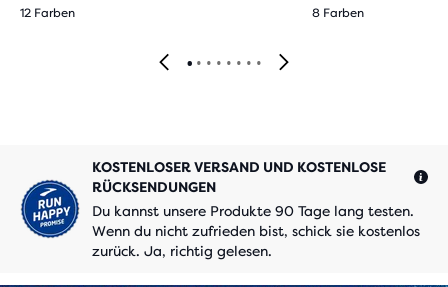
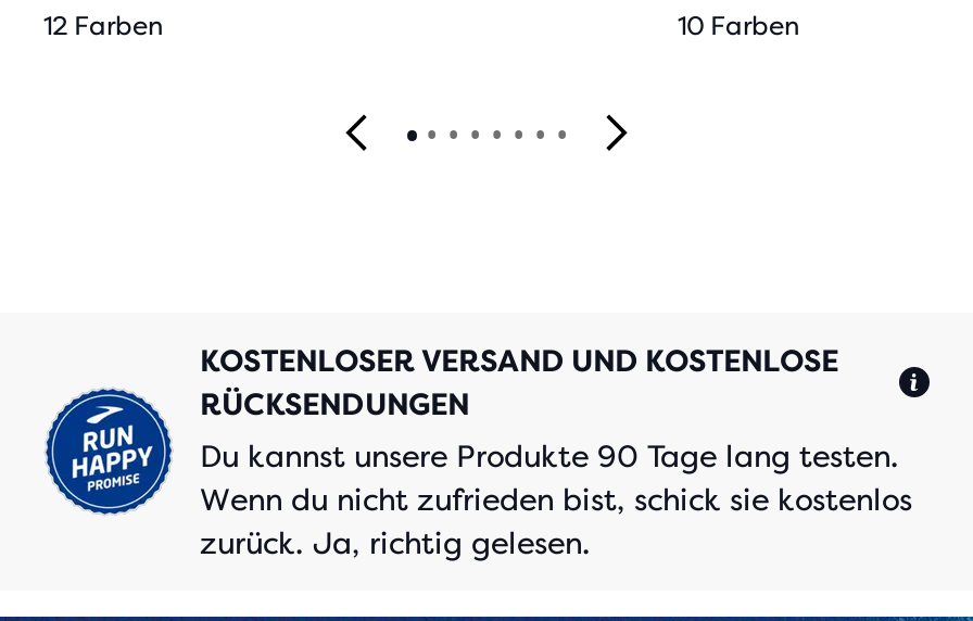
[312,6,364,20] 8 Farben -> [678,11,799,42] 10 Farben

